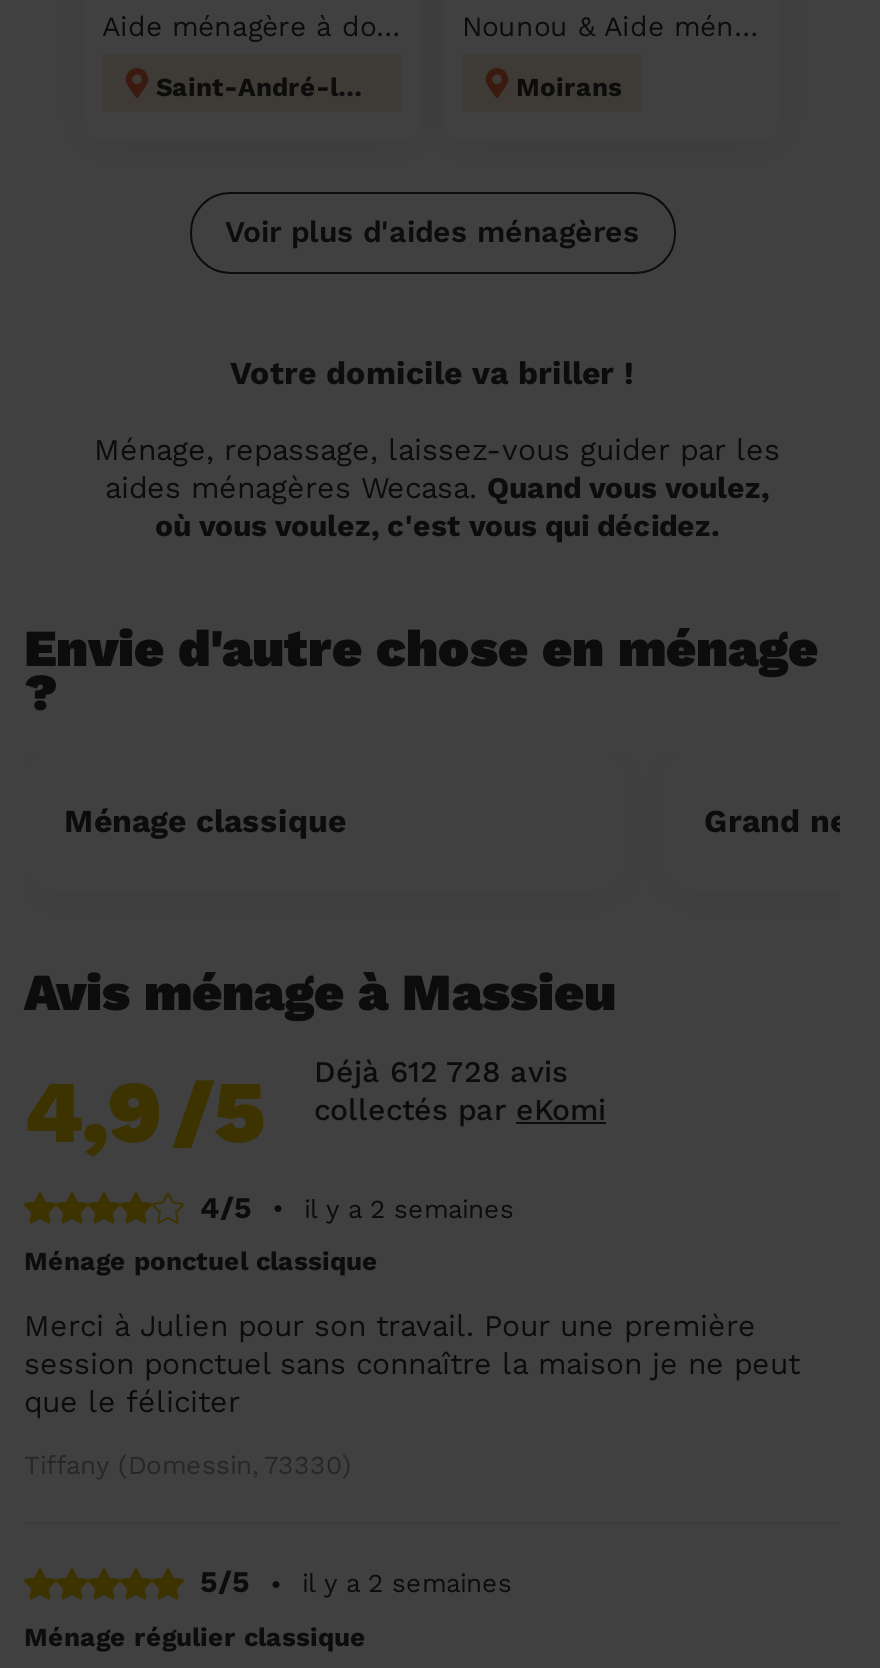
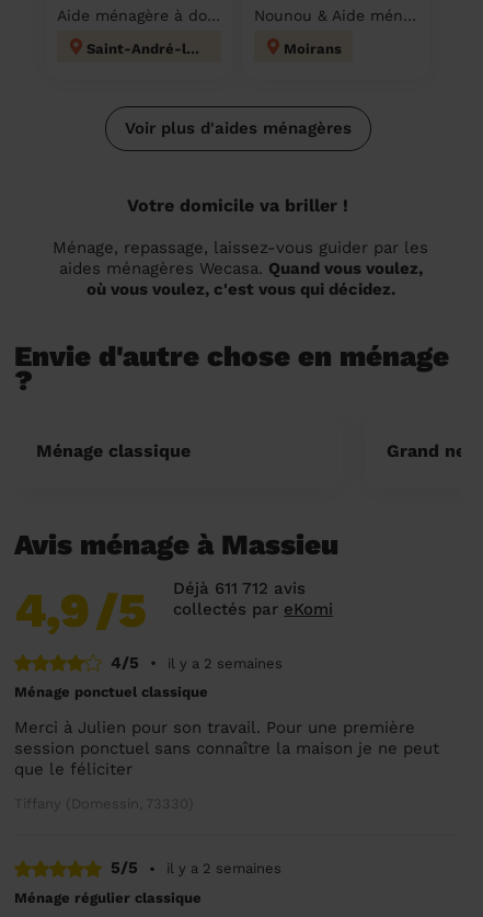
[314,1053,568,1089] Déjà 612 728 avis -> [173,578,306,598] Déjà 611 712 avis

